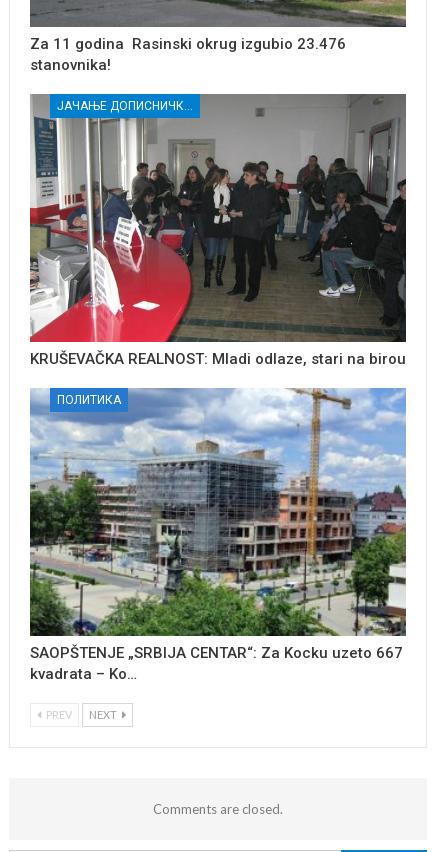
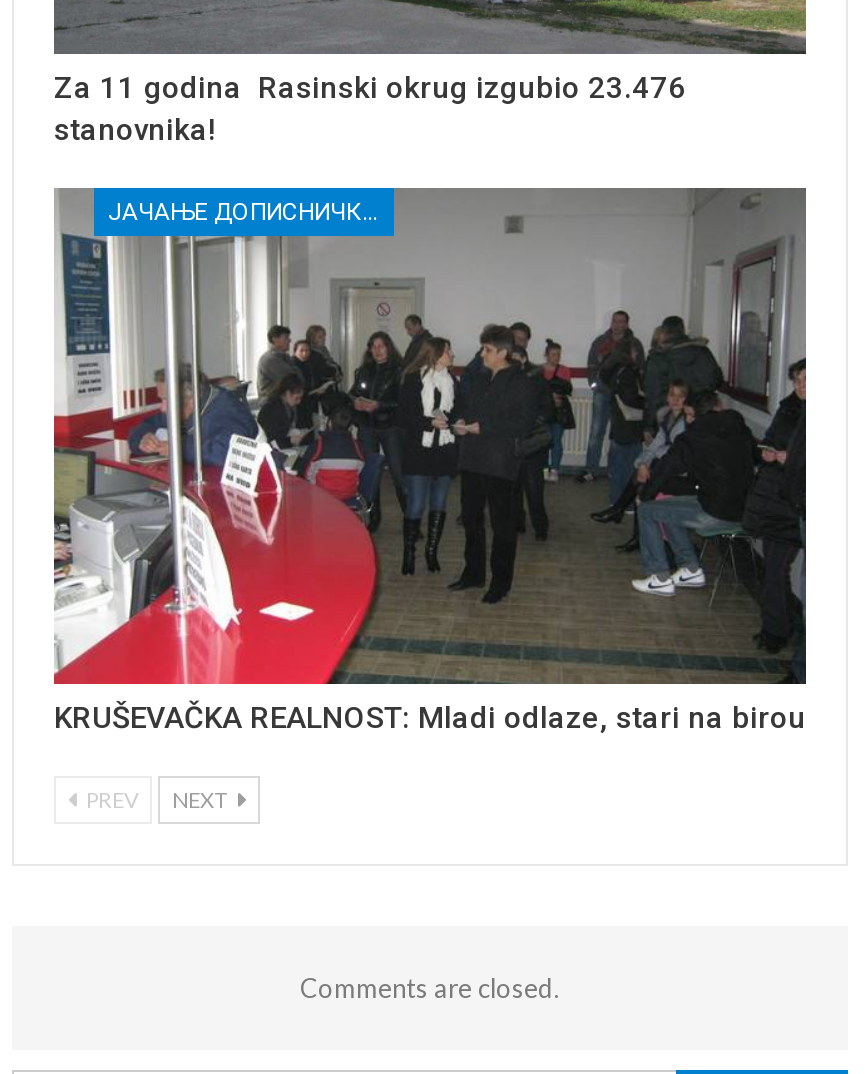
[29,387,407,636] [image] | ПОЛИТИКА -> none
[30,644,403,683] SAOPŠTENJE „SRBIJA CENTAR“: Za Kocku uzeto 667 | kvadrata – Ko… -> none

